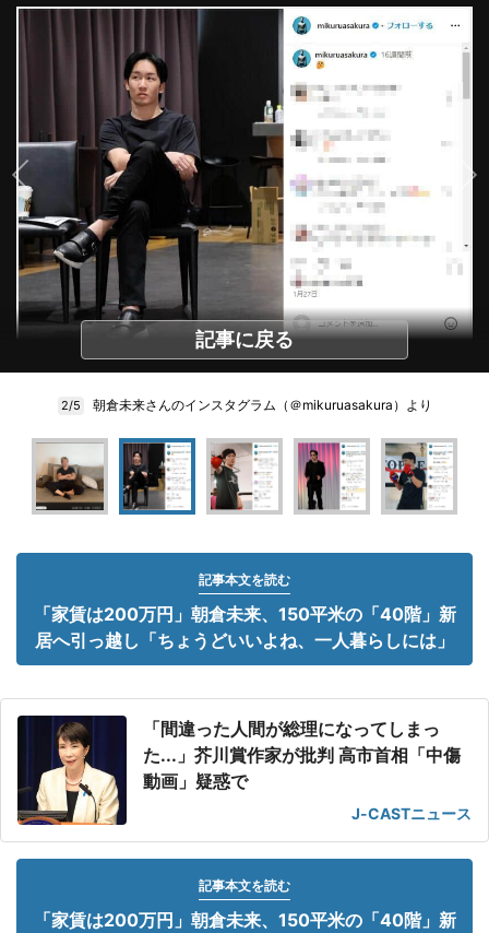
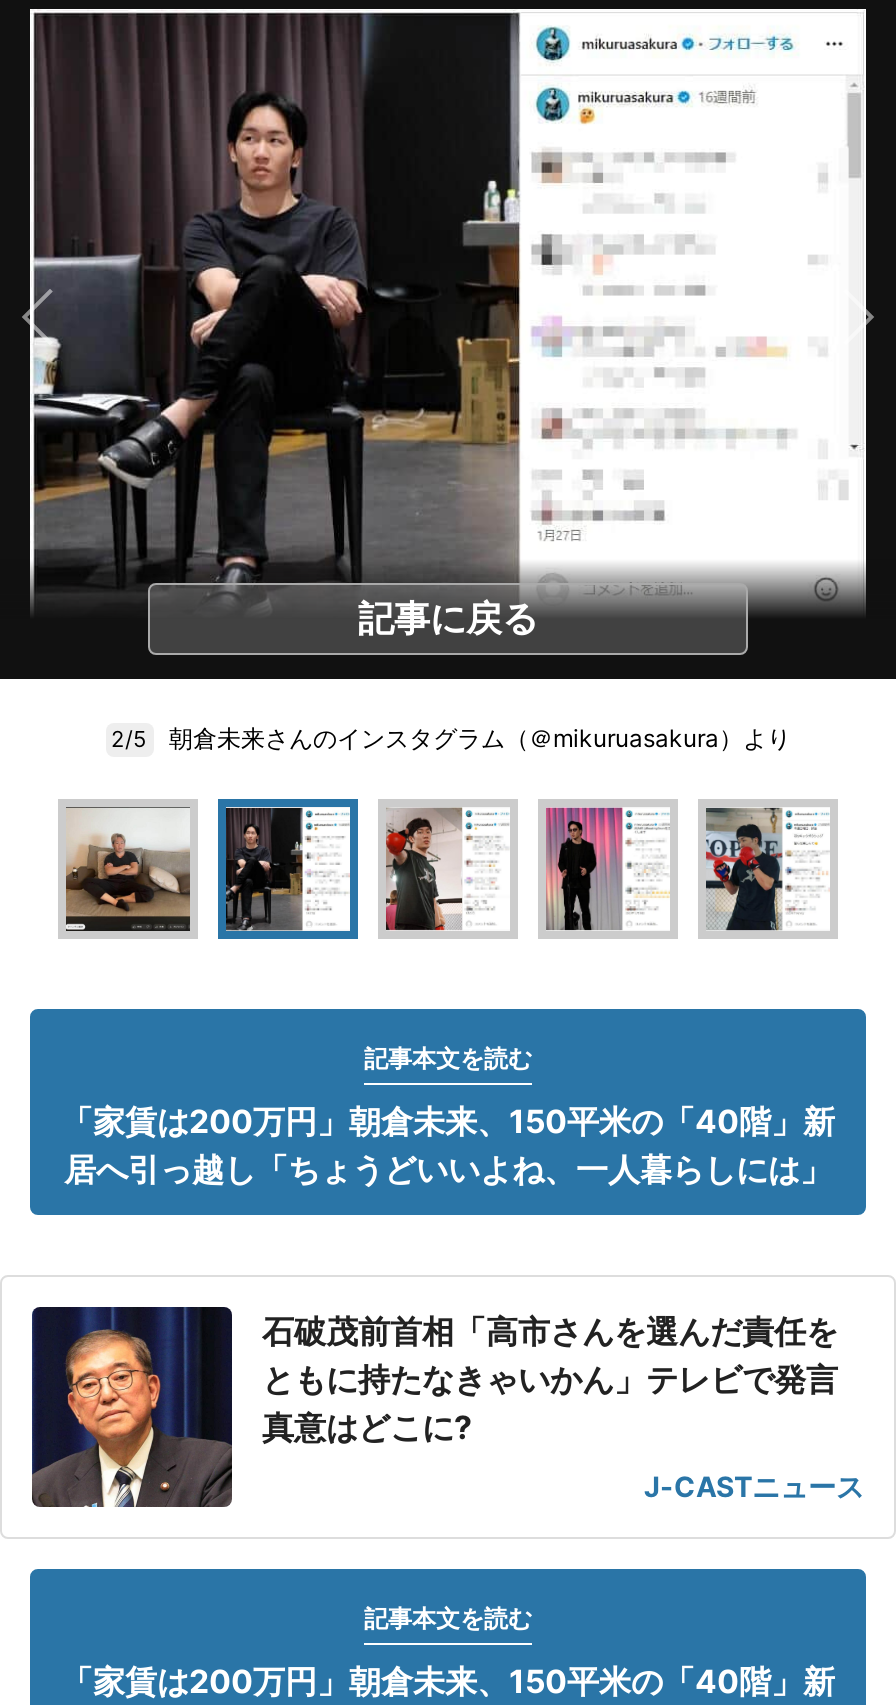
[17,716,461,826] [image] | 「間違った人間が総理になってしまっ | た...」芥川賞作家が批判 高市首相「中傷 | 動画」疑惑で -> [32,1307,838,1509] [image] | 石破茂前首相「高市さんを選んだ責任を | ともに持たなきゃいかん」テレビで発言 | 真意はどこに?

